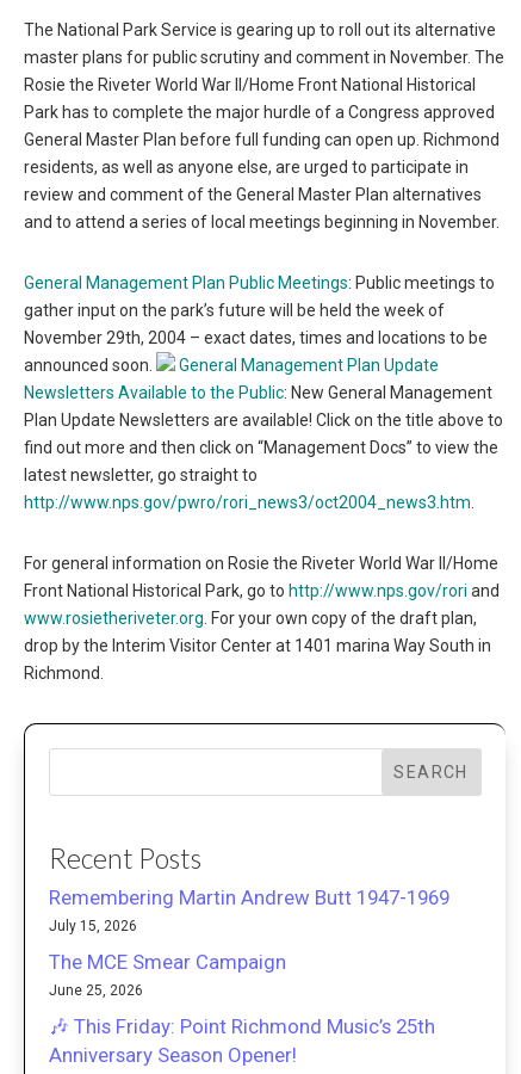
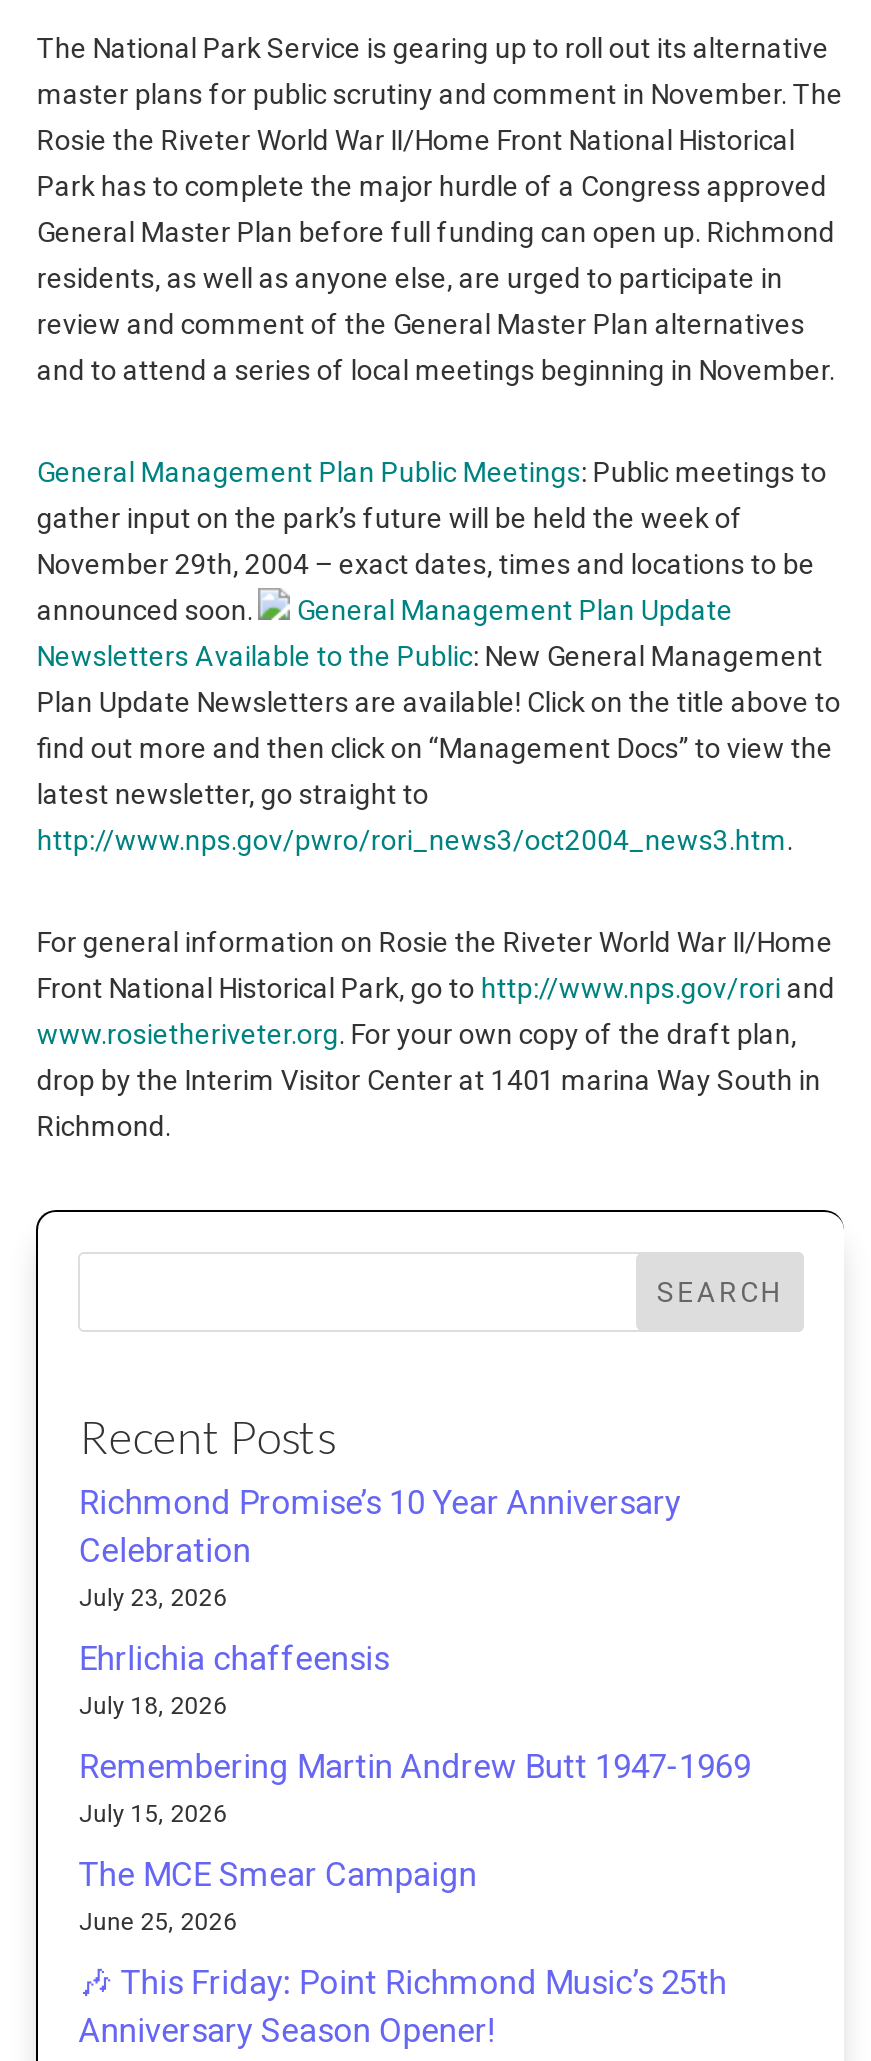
none -> [79,1483,681,1721] Richmond Promise’s 10 Year Anniversary | Celebration | July 23, 2026 | Ehrlichia chaffeensis | July 18, 2026

